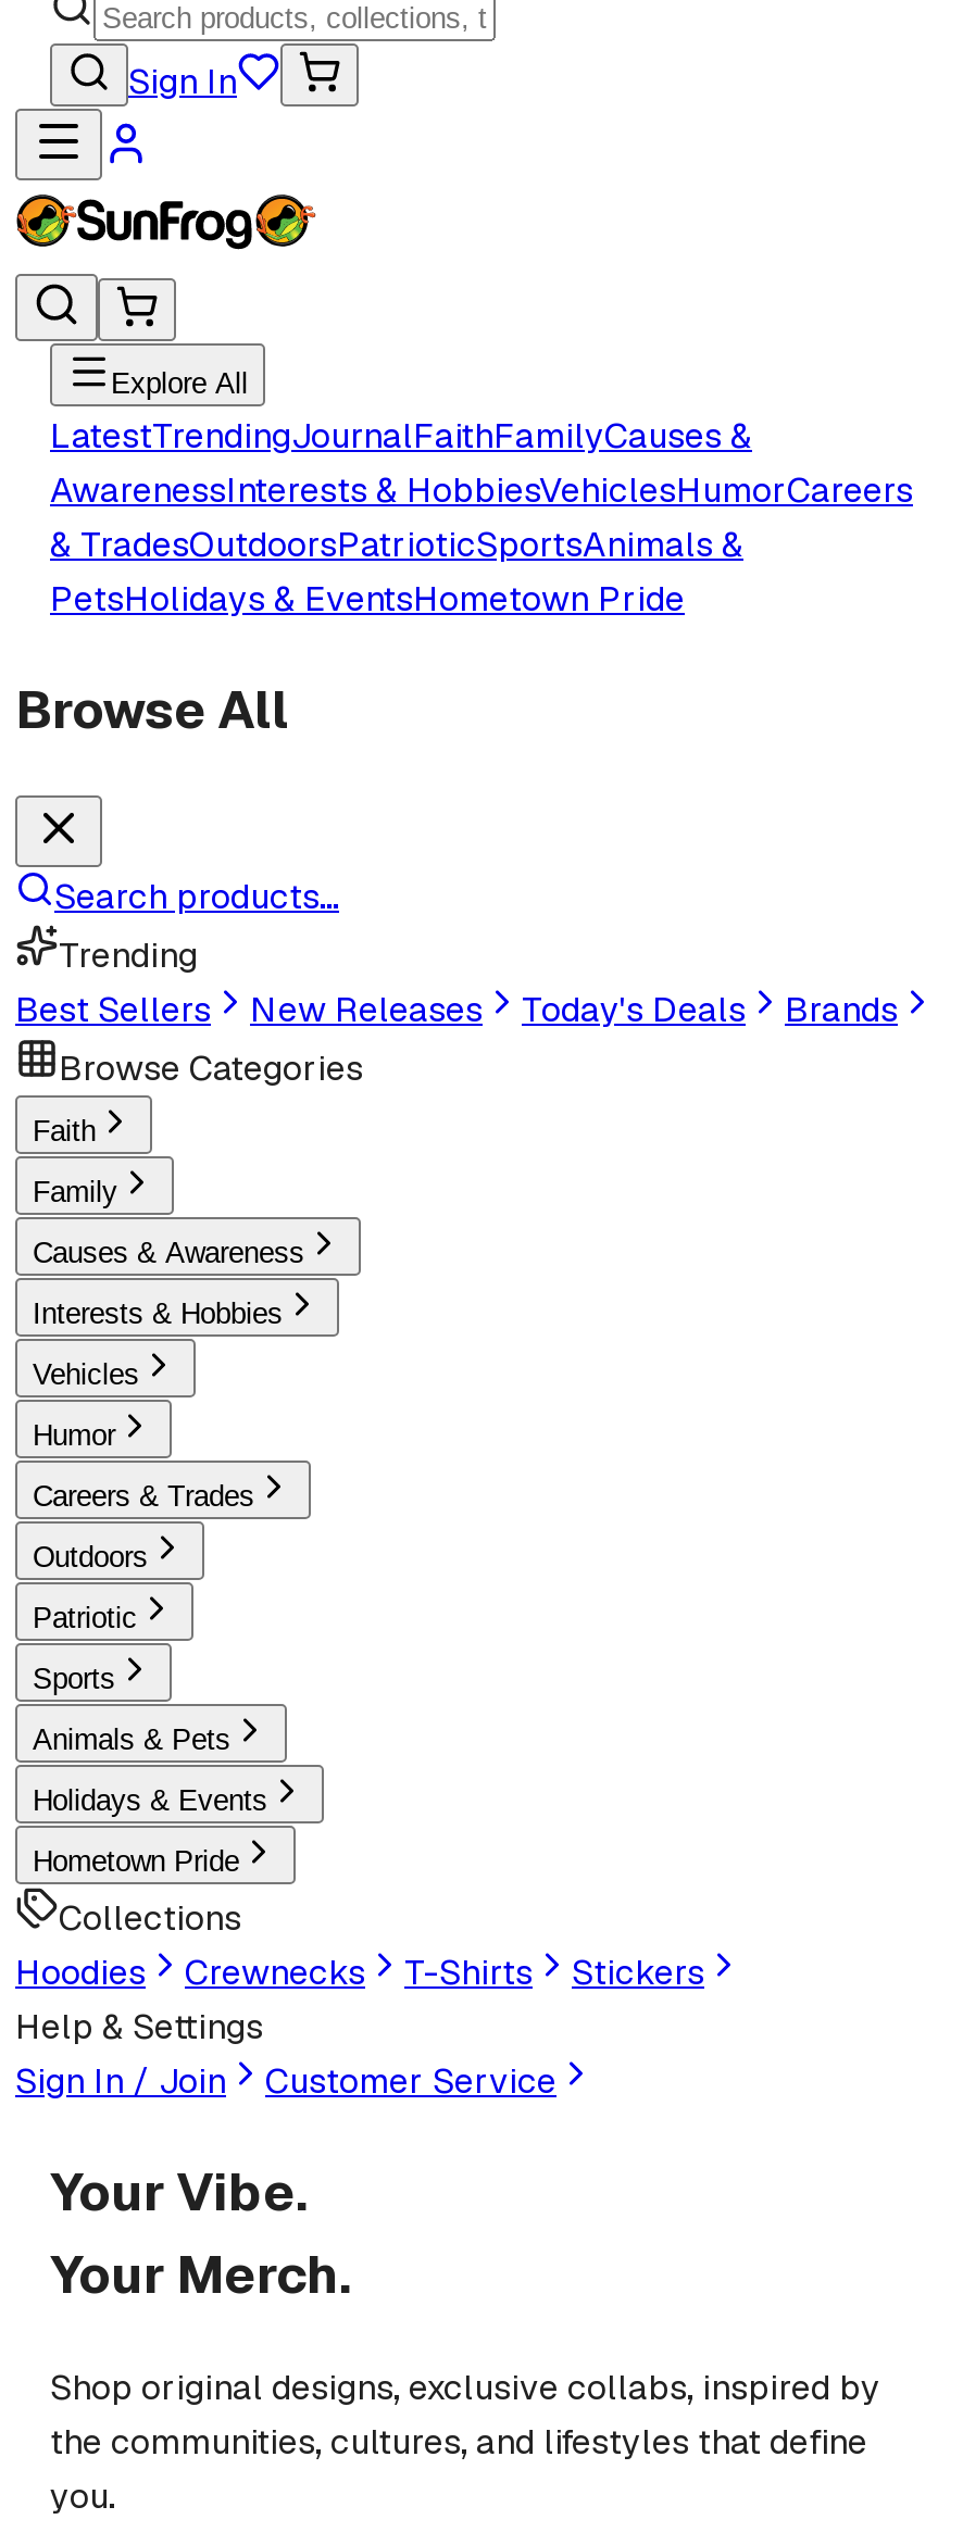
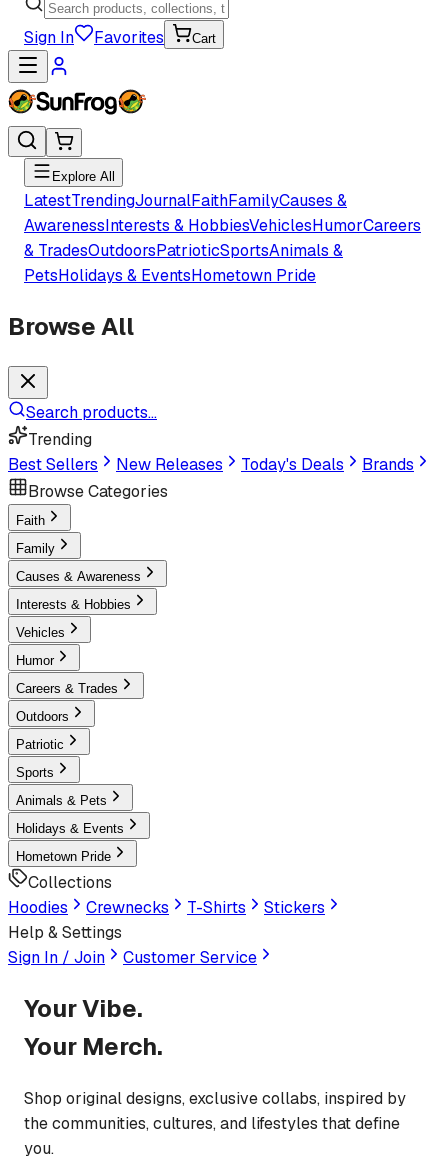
none -> [94,27,216,48] Favorites | Cart

